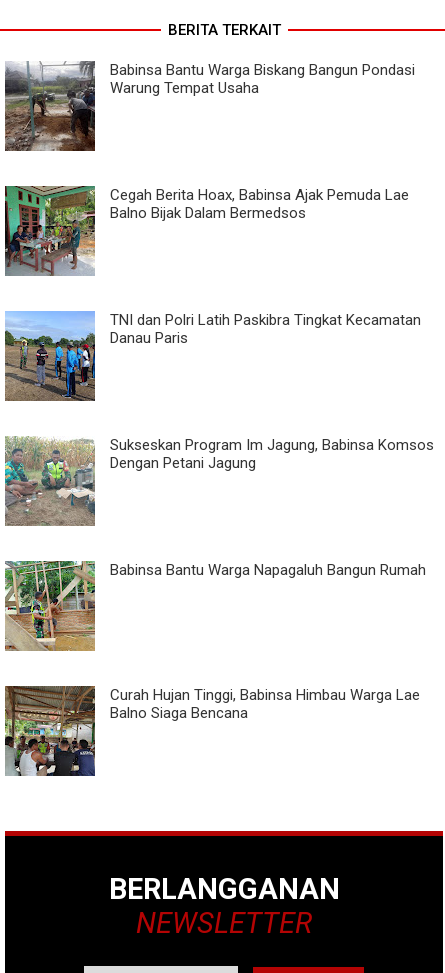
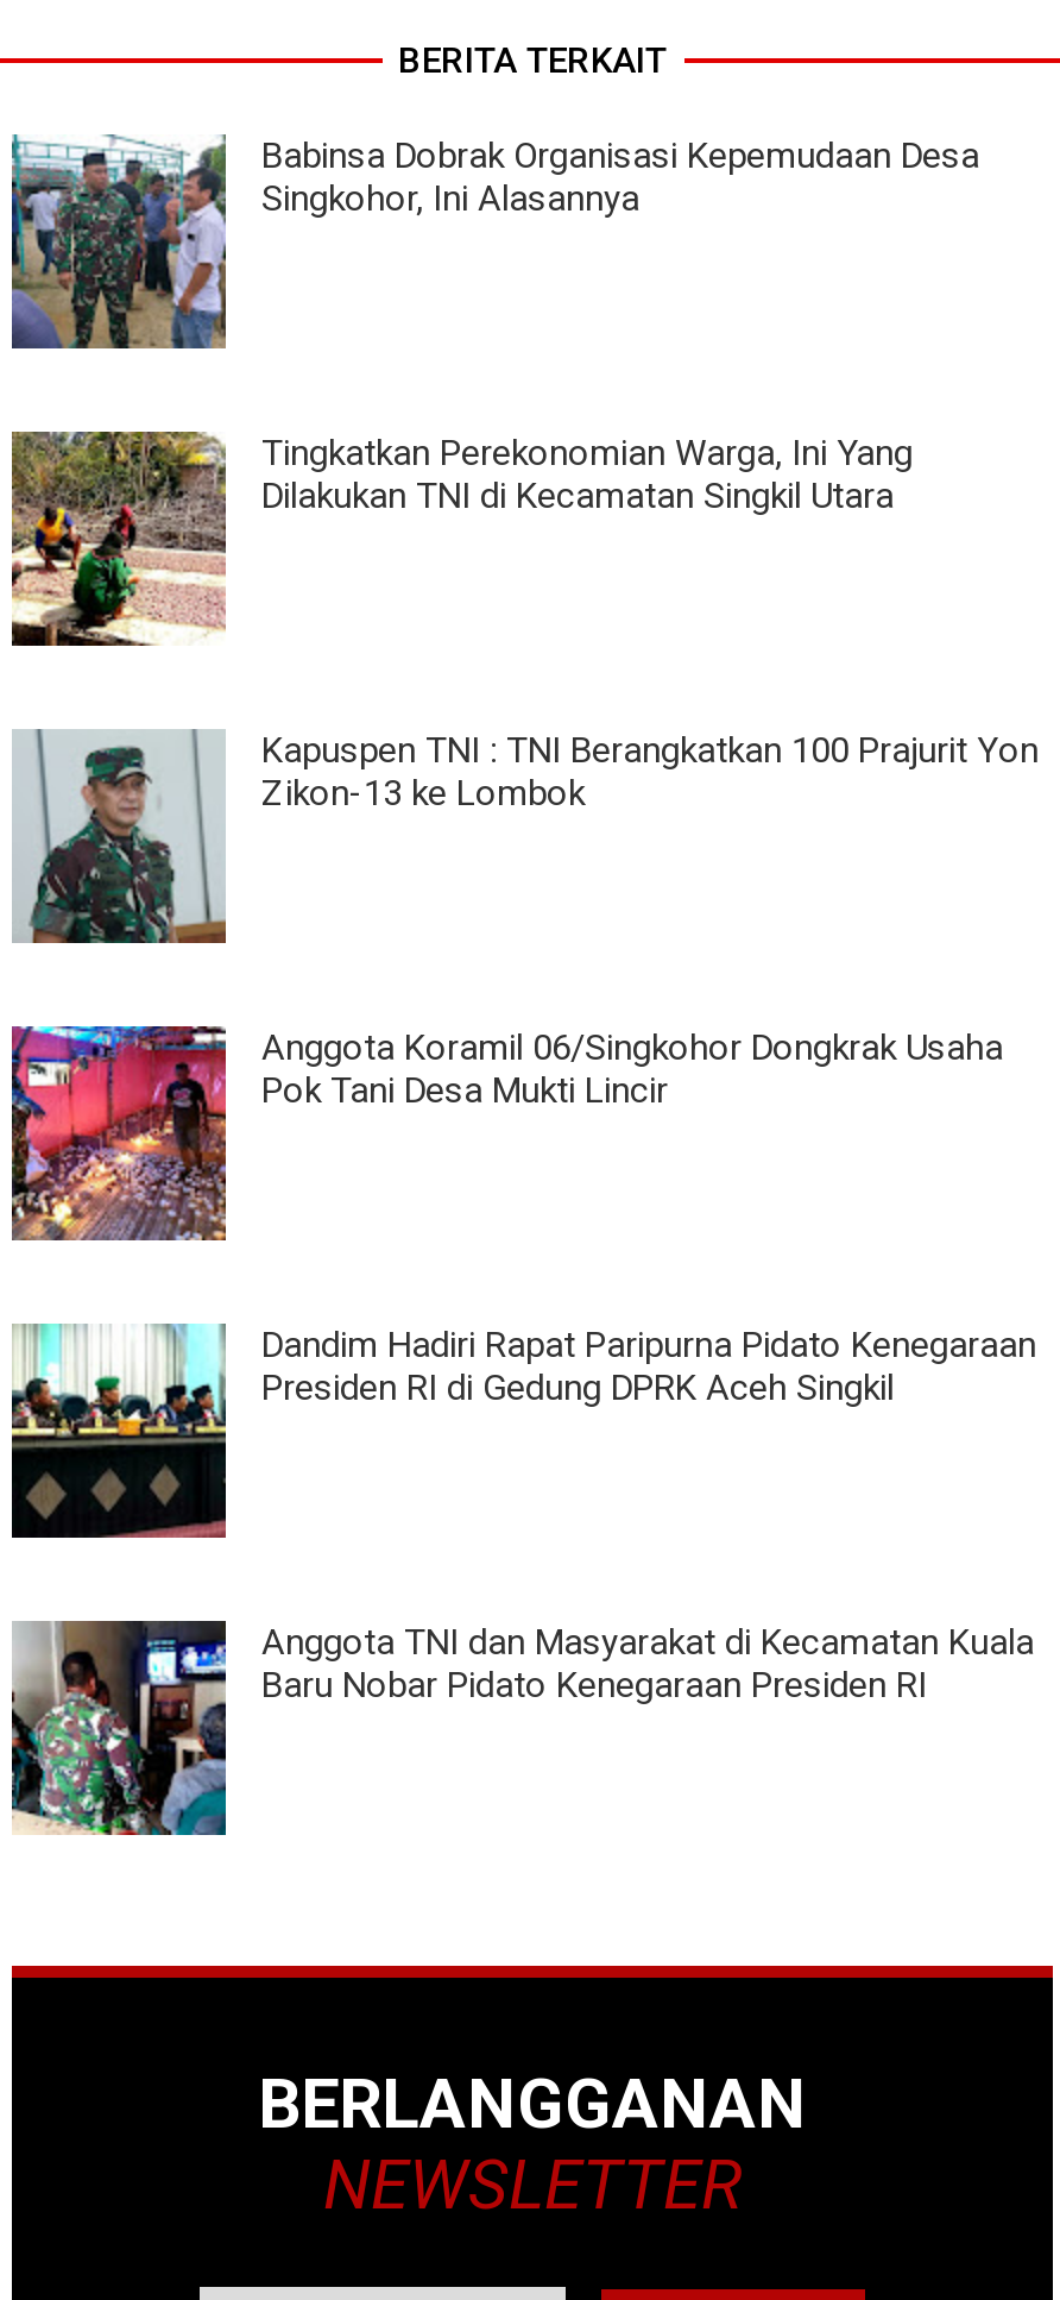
[4,60,415,152] [image] | Babinsa Bantu Warga Biskang Bangun Pondasi | Warung Tempat Usaha -> [10,134,979,351] [image] | Babinsa Dobrak Organisasi Kepemudaan Desa | Singkohor, Ini Alasannya
[4,185,409,276] [image] | Cegah Berita Hoax, Babinsa Ajak Pemuda Lae | Balno Bijak Dalam Bermedsos -> [10,432,913,648] [image] | Tingkatkan Perekonomian Warga, Ini Yang | Dilakukan TNI di Kecamatan Singkil Utara
[4,311,421,402] [image] | TNI dan Polri Latih Paskibra Tingkat Kecamatan | Danau Paris -> [12,729,1039,945] [image] | Kapuspen TNI : TNI Berangkatkan 100 Prajurit Yon | Zikon-13 ke Lombok
[4,436,434,526] [image] | Sukseskan Program Im Jagung, Babinsa Komsos | Dengan Petani Jagung -> [10,1024,1003,1240] [image] | Anggota Koramil 06/Singkohor Dongkrak Usaha | Pok Tani Desa Mukti Lincir
[4,560,426,651] [image] | Babinsa Bantu Warga Napagaluh Bangun Rumah -> [10,1324,1036,1538] [image] | Dandim Hadiri Rapat Paripurna Pidato Kenegaraan | Presiden RI di Gedung DPRK Aceh Singkil
[4,686,420,777] [image] | Curah Hujan Tinggi, Babinsa Himbau Warga Lae | Balno Siaga Bencana -> [10,1621,1034,1837] [image] | Anggota TNI dan Masyarakat di Kecamatan Kuala | Baru Nobar Pidato Kenegaraan Presiden RI

